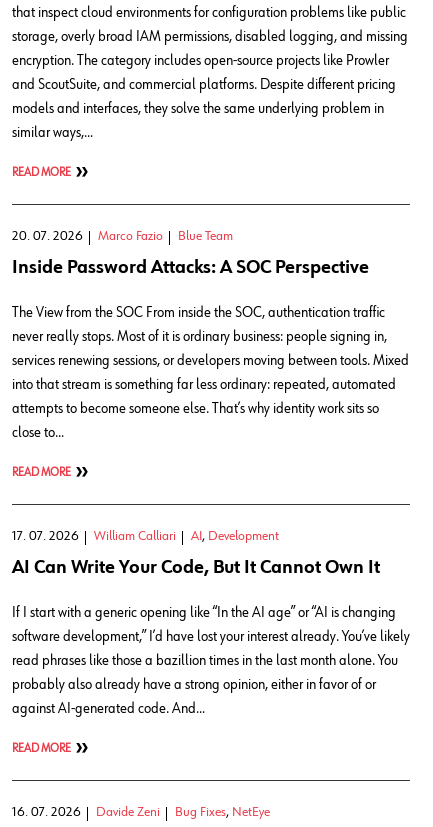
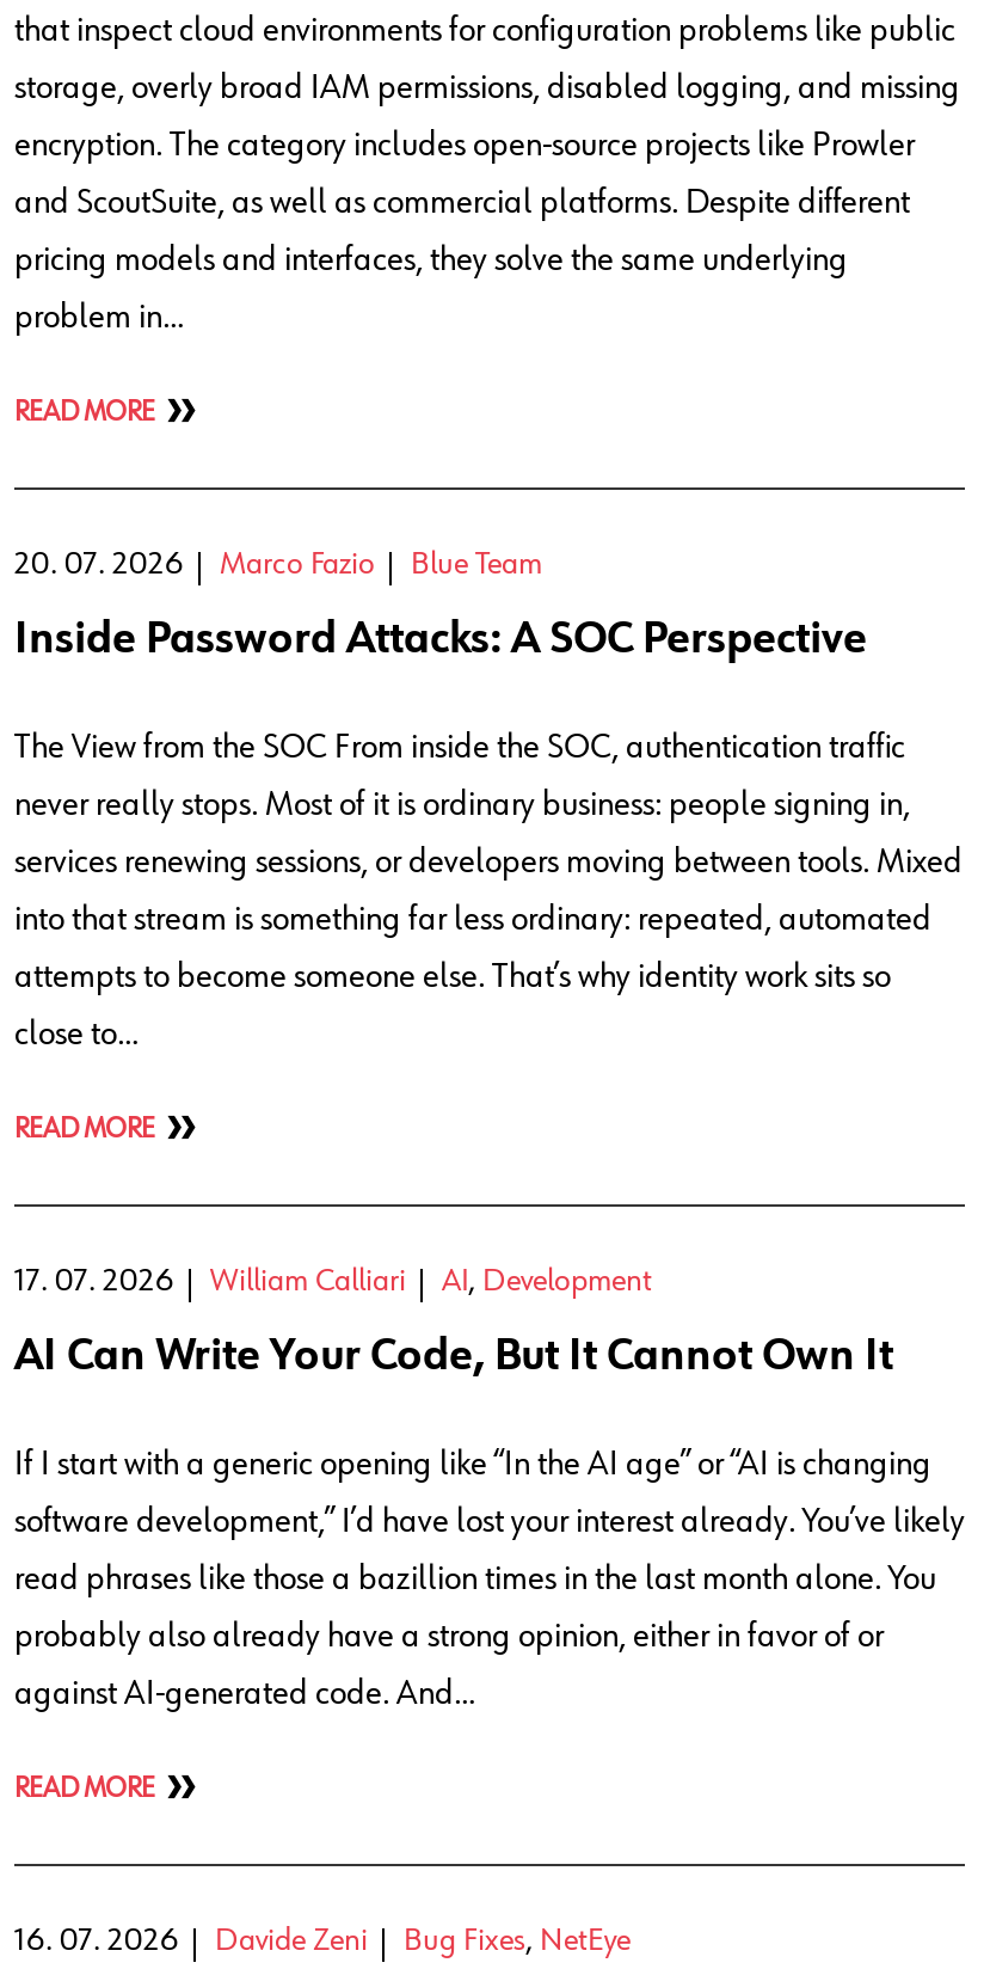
[12,77,396,92] and ScoutSuite, and commercial platforms. Despite different pricing -> [14,184,910,220] and ScoutSuite, as well as commercial platforms. Despite different
[12,101,384,116] models and interfaces, they solve the same underlying problem in -> [14,241,848,277] pricing models and interfaces, they solve the same underlying
[12,125,93,140] similar ways,… -> [14,299,184,335] problem in…

